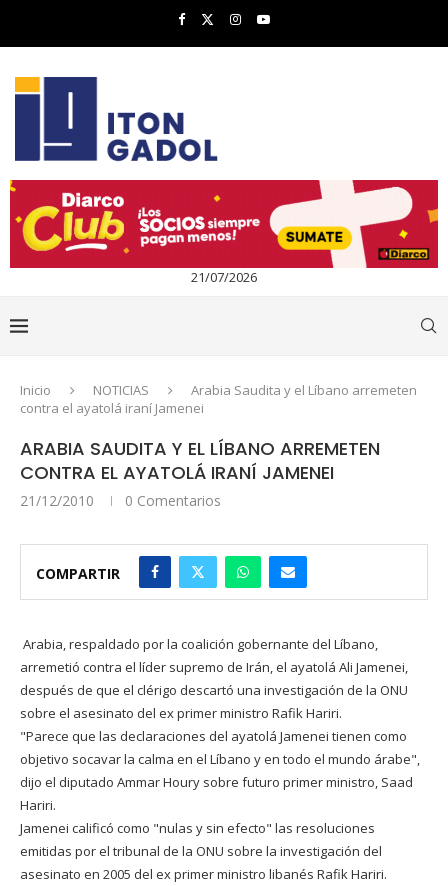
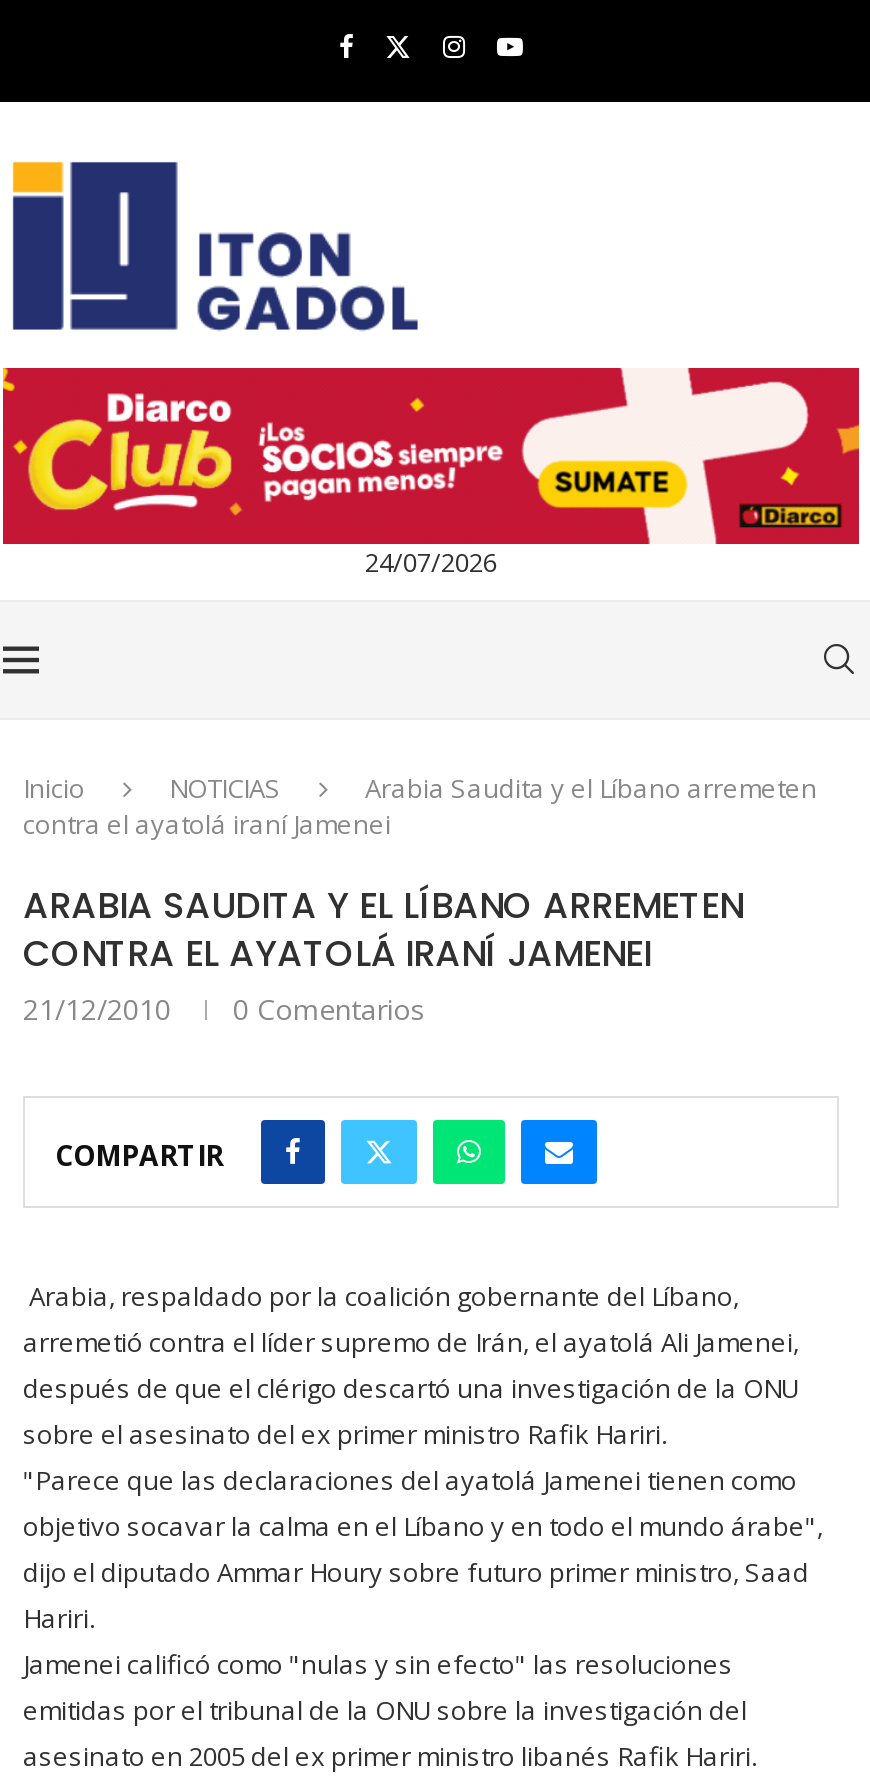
[191,268,257,286] 21/07/2026 -> [365,543,497,579] 24/07/2026

